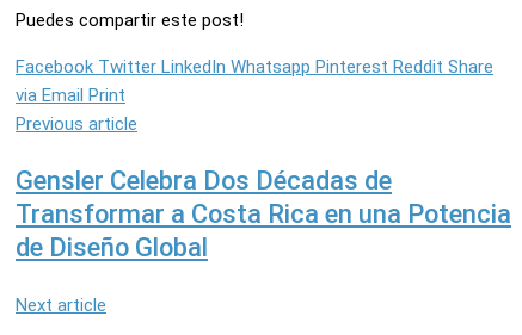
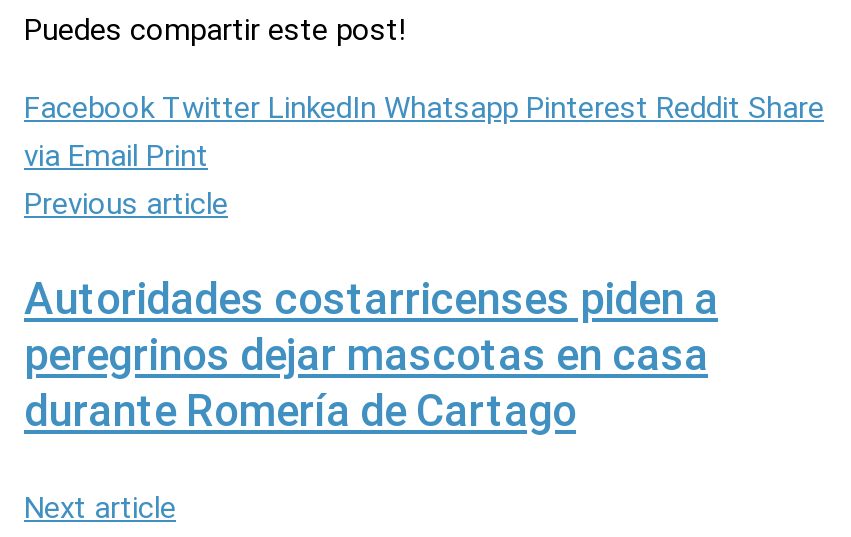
[16,166,511,263] Gensler Celebra Dos Décadas de | Transformar a Costa Rica en una Potencia | de Diseño Global -> [24,275,718,437] Autoridades costarricenses piden a | peregrinos dejar mascotas en casa | durante Romería de Cartago

